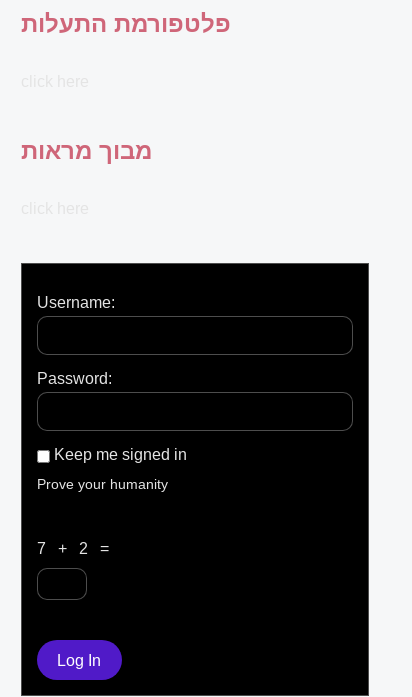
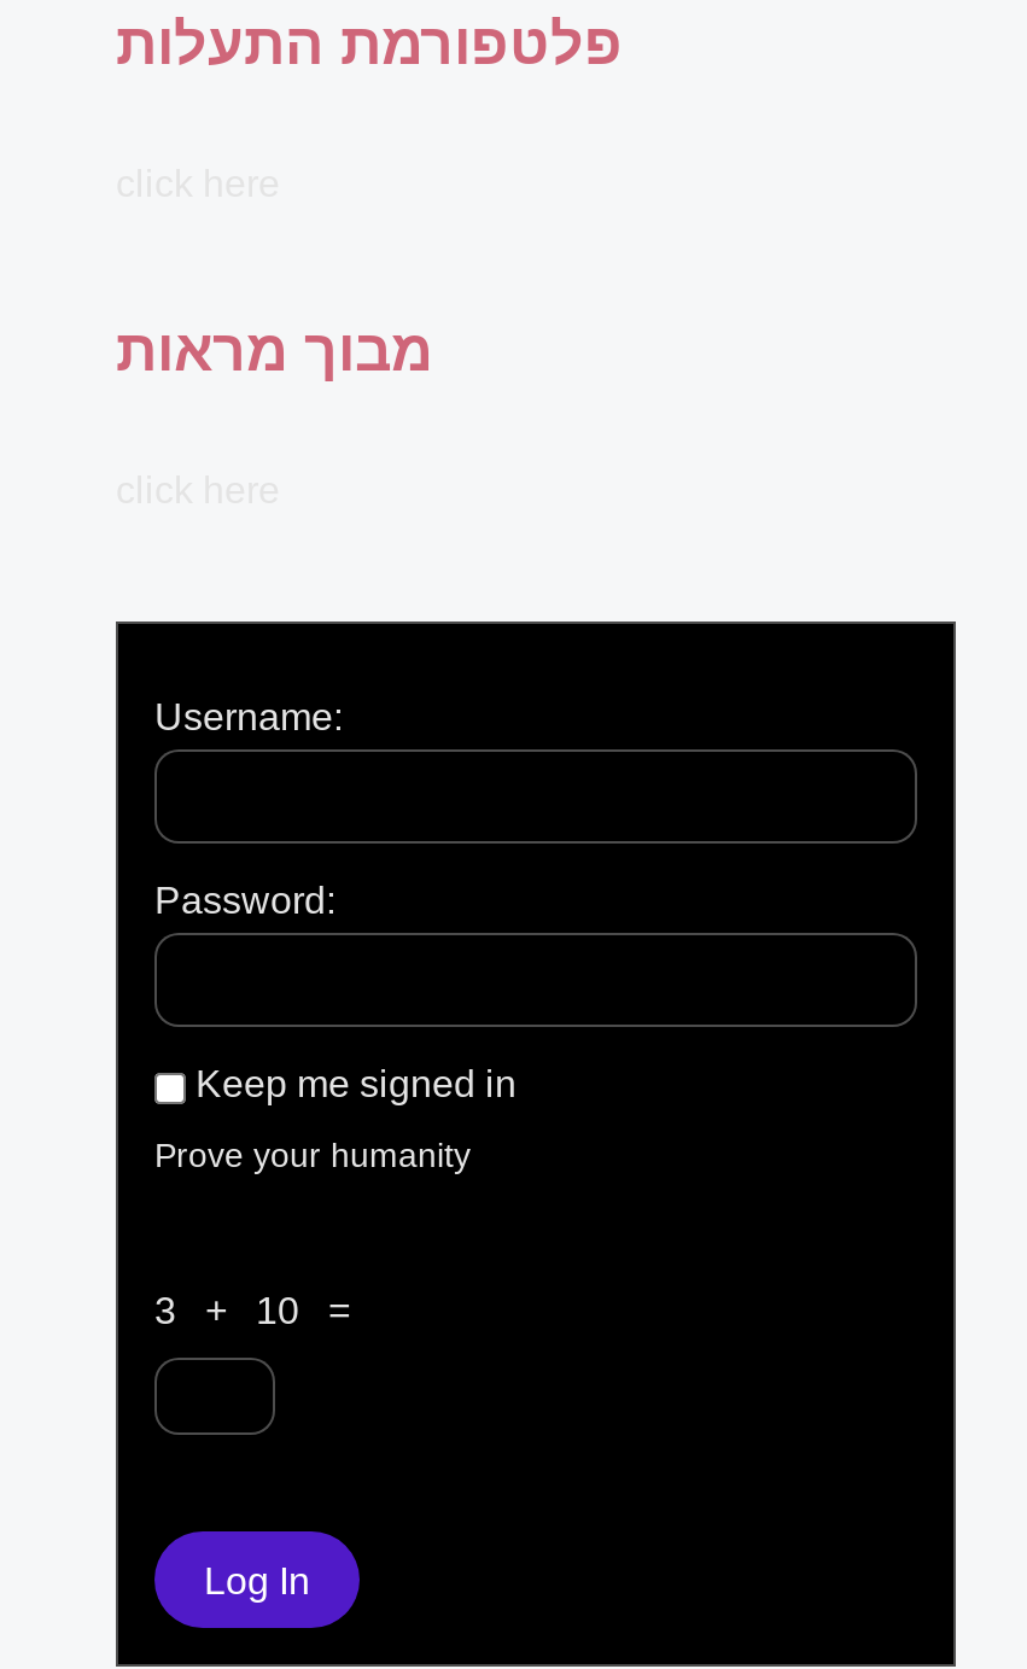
[37,540,117,557] 7 + 2 = -> [154,1291,369,1332] 3 + 10 =

